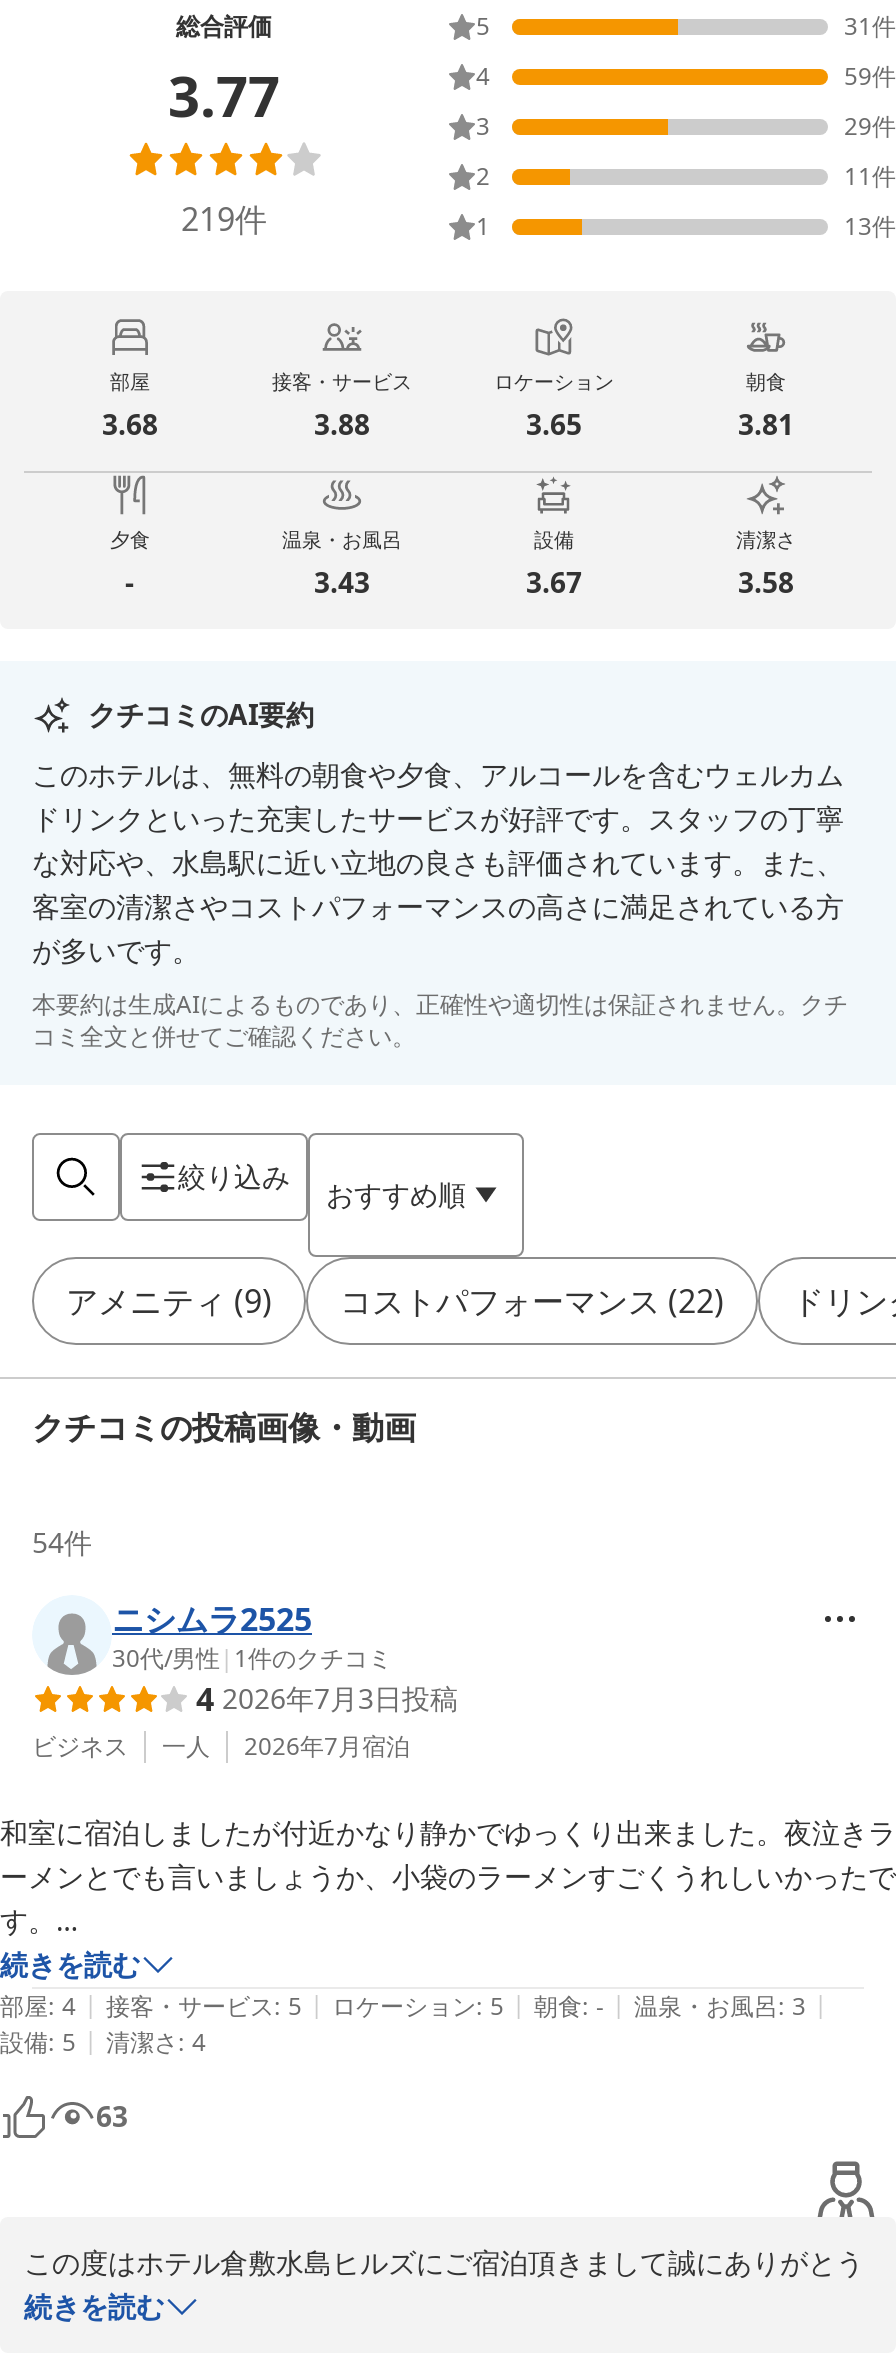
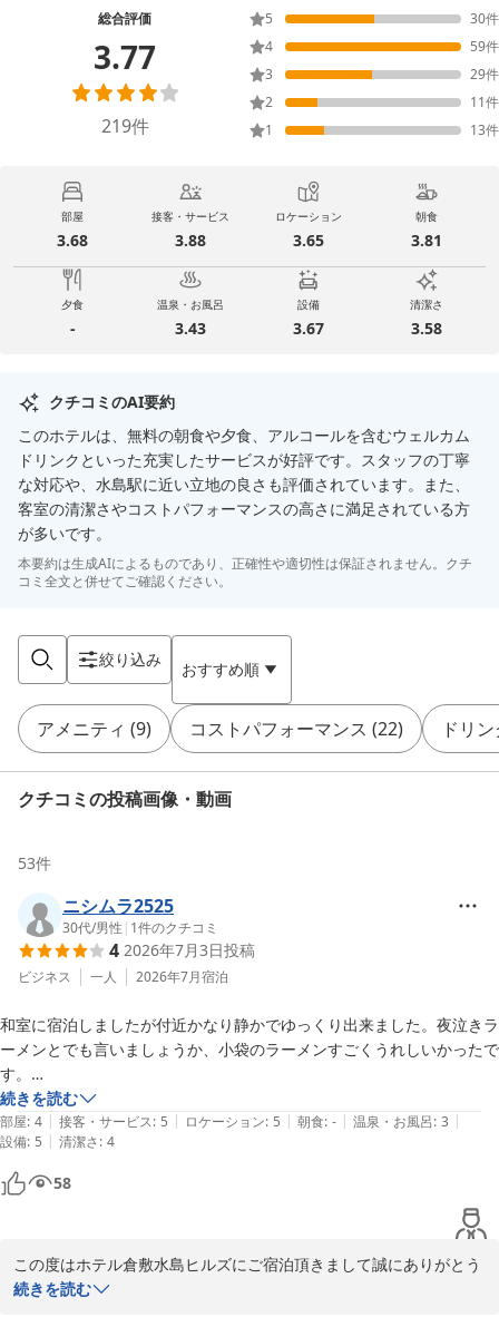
[844,10,896,44] 31件 -> [470,9,499,28] 30件
[32,1523,92,1561] 54件 -> [18,852,51,874] 53件
[96,2097,128,2135] 63 -> [53,1172,71,1193] 58

